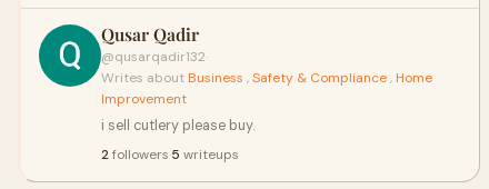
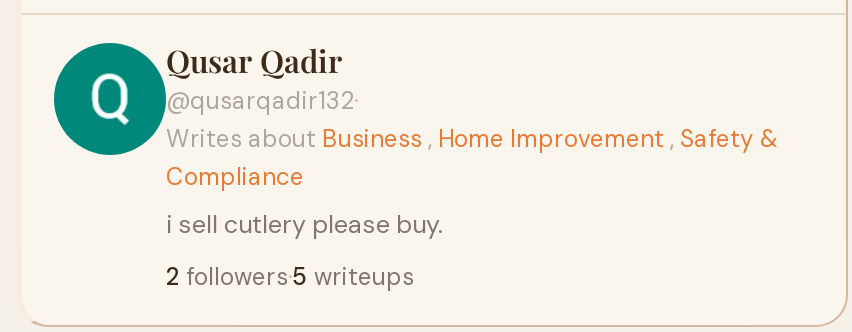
[101,69,432,108] Writes about Business, Safety & Compliance, Home | Improvement -> [166,123,778,193] Writes about Business, Home Improvement, Safety & | Compliance

